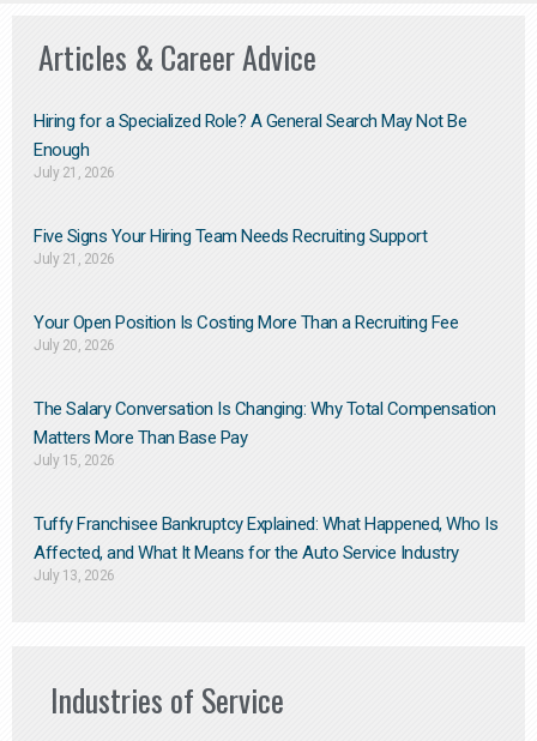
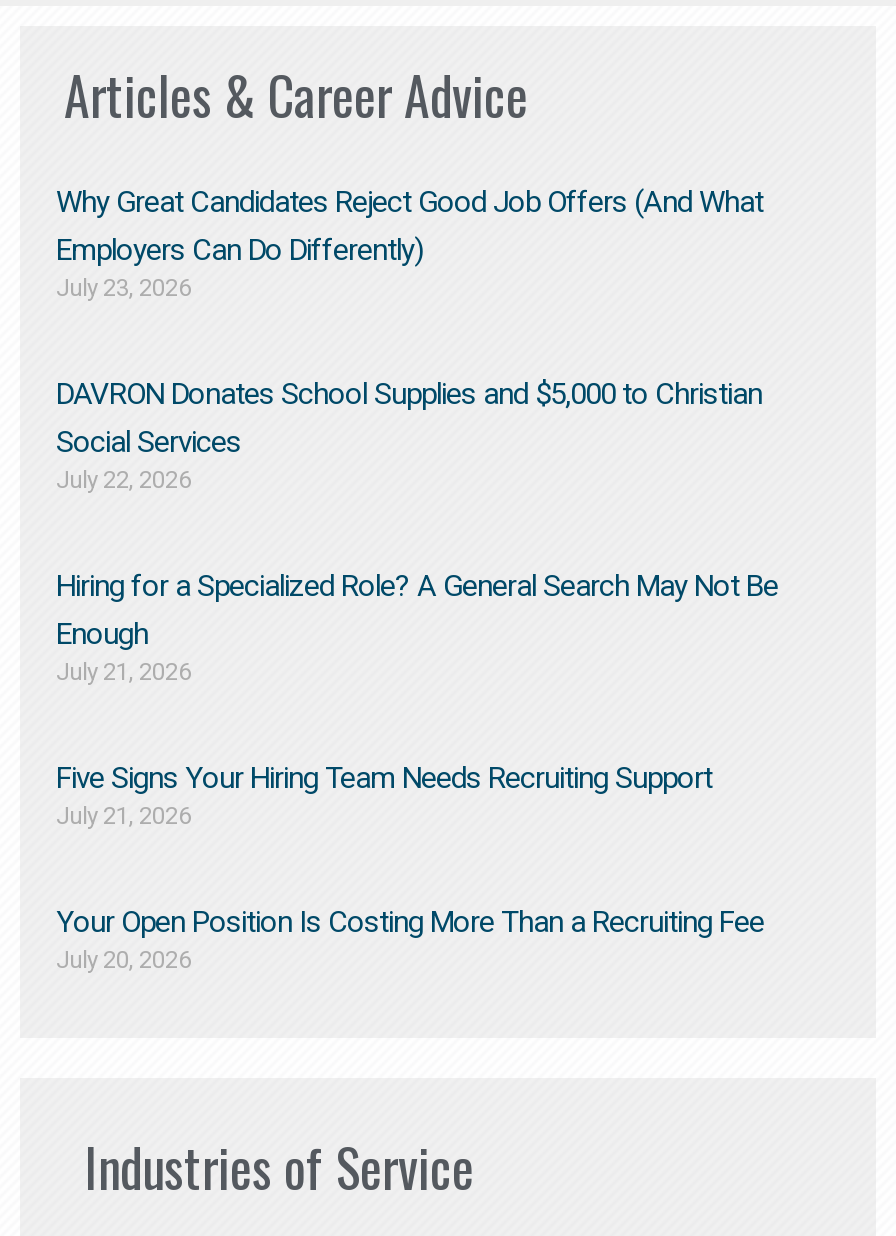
none -> [56,183,763,493] Why Great Candidates Reject Good Job Offers (And What | Employers Can Do Differently) | July 23, 2026 | DAVRON Donates School Supplies and $5,000 to Christian | Social Services | July 22, 2026
moved [34,110,466,353] -> [56,567,778,973]: Hiring for a Specialized Role? A General Search May Not Be | Enough | July 21, 2026 | Five Signs Your Hiring Team Needs Recruiting Support | July 21, 2026 | Your Open Position Is Costing More Than a Recruiting Fee | July 20, 2026
[34,398,497,584] The Salary Conversation Is Changing: Why Total Compensation | Matters More Than Base Pay | July 15, 2026 | Tuffy Franchisee Bankruptcy Explained: What Happened, Who Is | Affected, and What It Means for the Auto Service Industry | July 13, 2026 -> none

